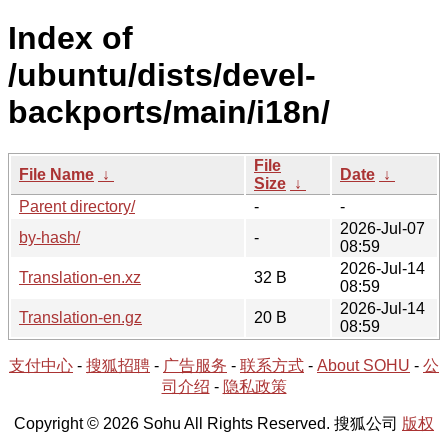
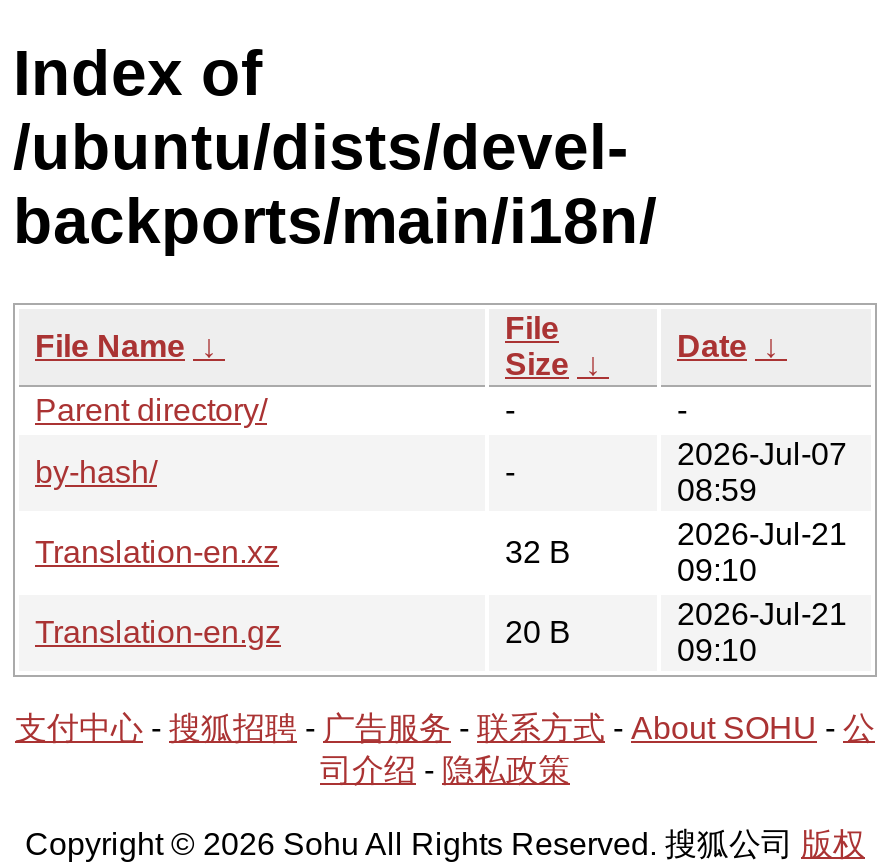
[340,260,425,295] 2026-Jul-14 | 08:59 -> [677,517,847,587] 2026-Jul-21 | 09:10
[340,300,425,335] 2026-Jul-14 | 08:59 -> [677,597,847,667] 2026-Jul-21 | 09:10

